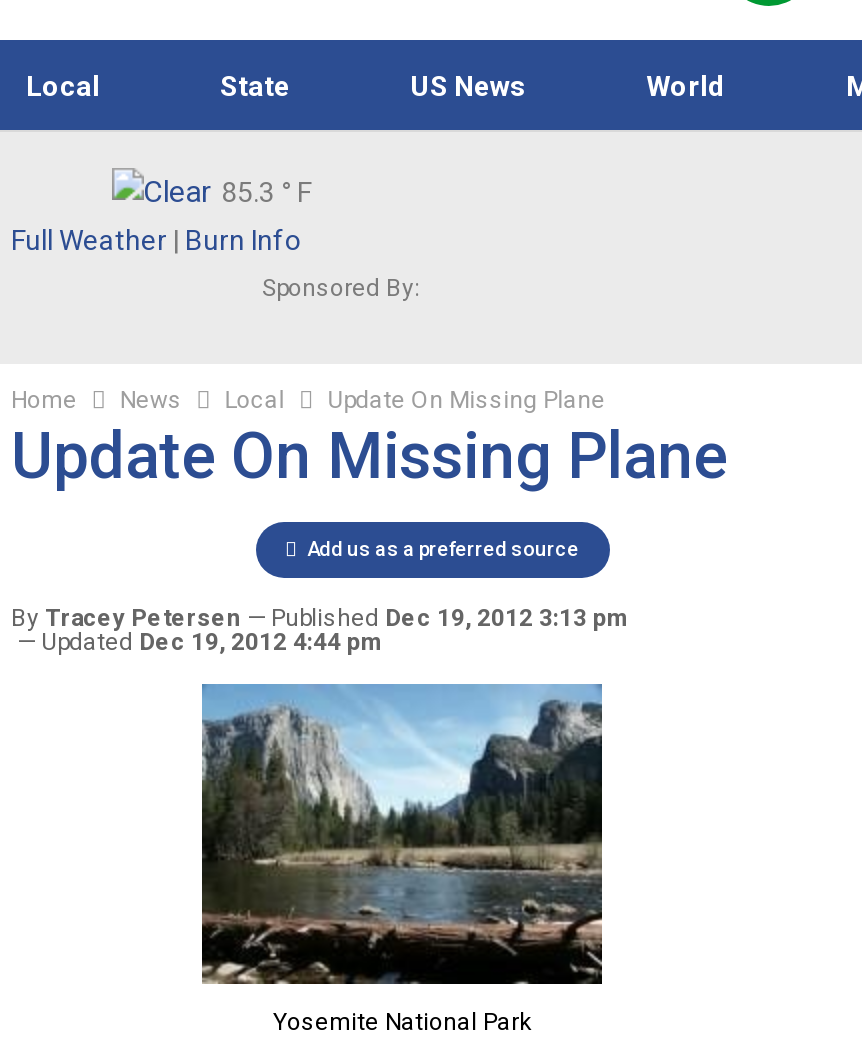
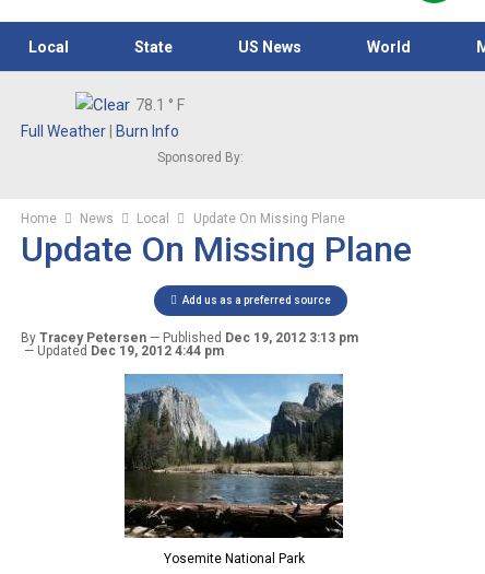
[221,176,311,208] 85.3 ° F -> [135,96,184,114] 78.1 ° F

